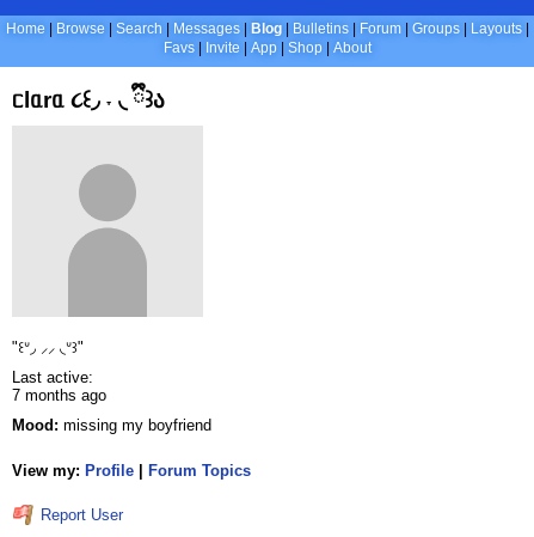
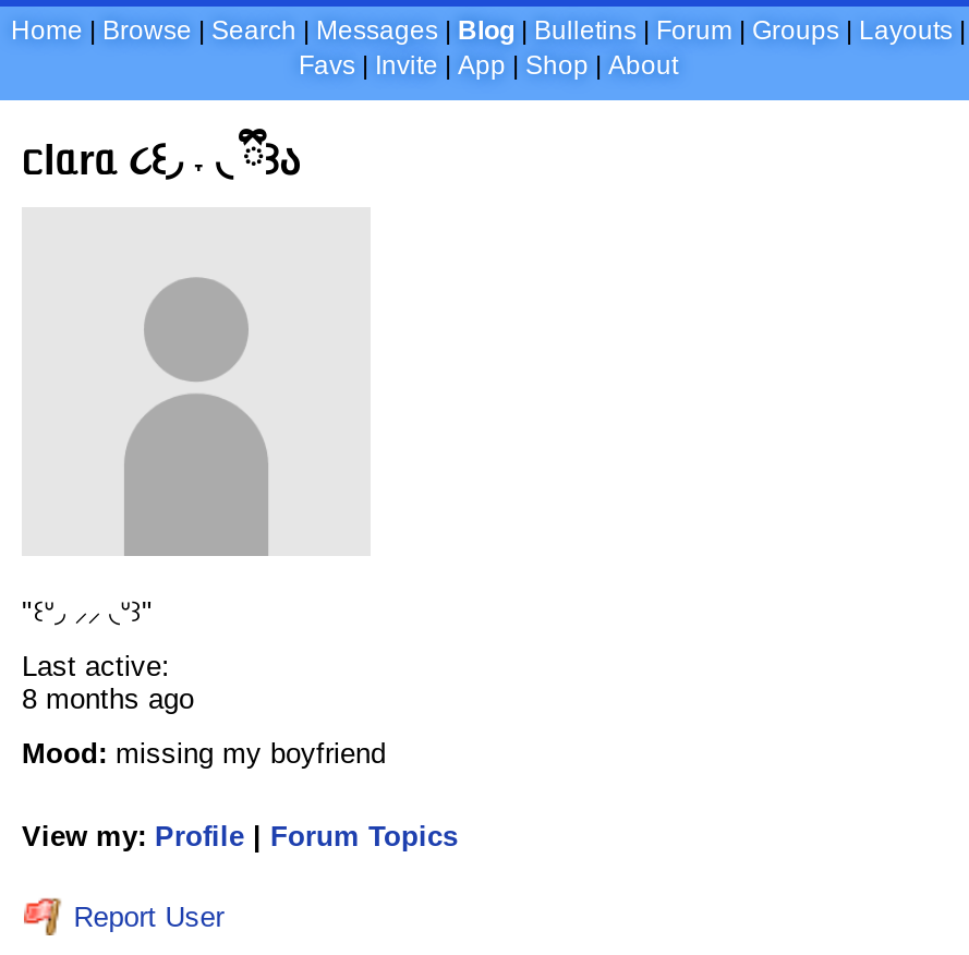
[12,386,106,404] 7 months ago -> [22,682,194,714] 8 months ago

